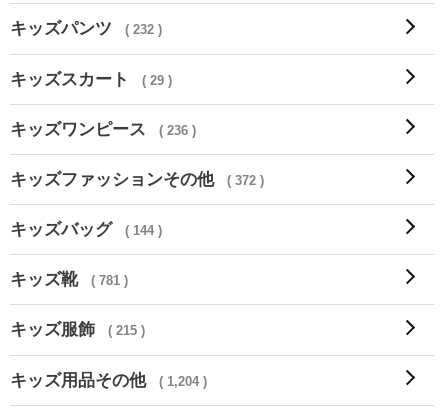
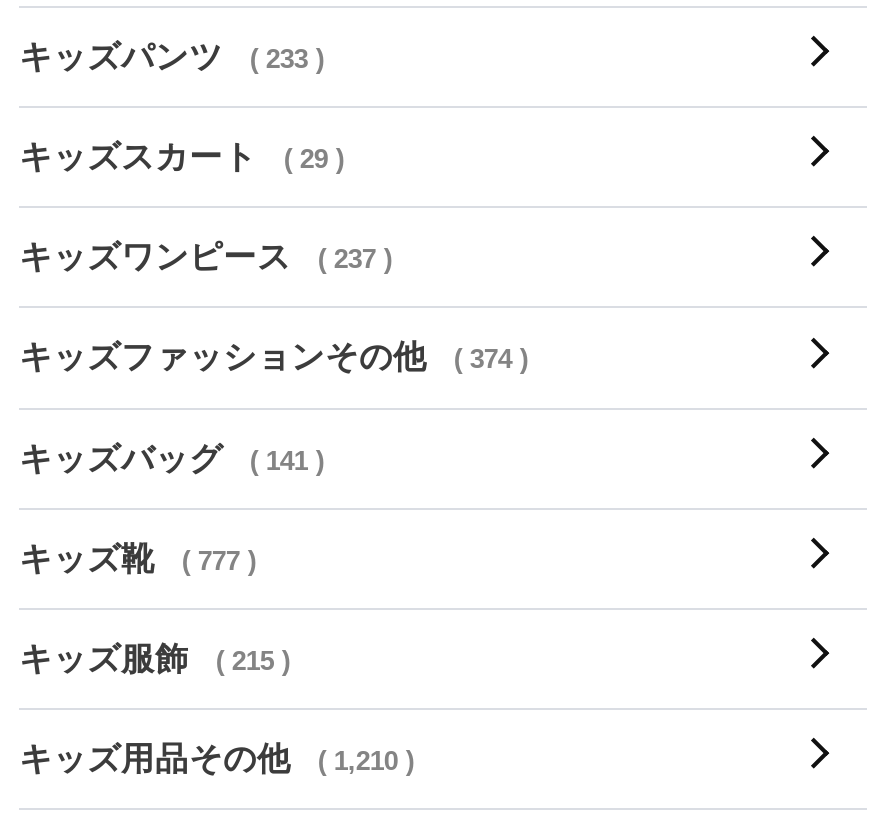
[10,19,162,38] キッズパンツ ( 232 ) -> [19,38,324,76] キッズパンツ ( 233 )
[10,120,196,139] キッズワンピース ( 236 ) -> [19,239,392,277] キッズワンピース ( 237 )
[10,170,264,189] キッズファッションその他 ( 372 ) -> [19,339,528,377] キッズファッションその他 ( 374 )
[10,220,162,239] キッズバッグ ( 144 ) -> [19,439,324,477] キッズバッグ ( 141 )
[91,273,128,288] ( 781 ) -> [182,546,256,576] ( 777 )
[10,371,207,390] キッズ用品その他 ( 1,204 ) -> [19,740,414,778] キッズ用品その他 ( 1,210 )

